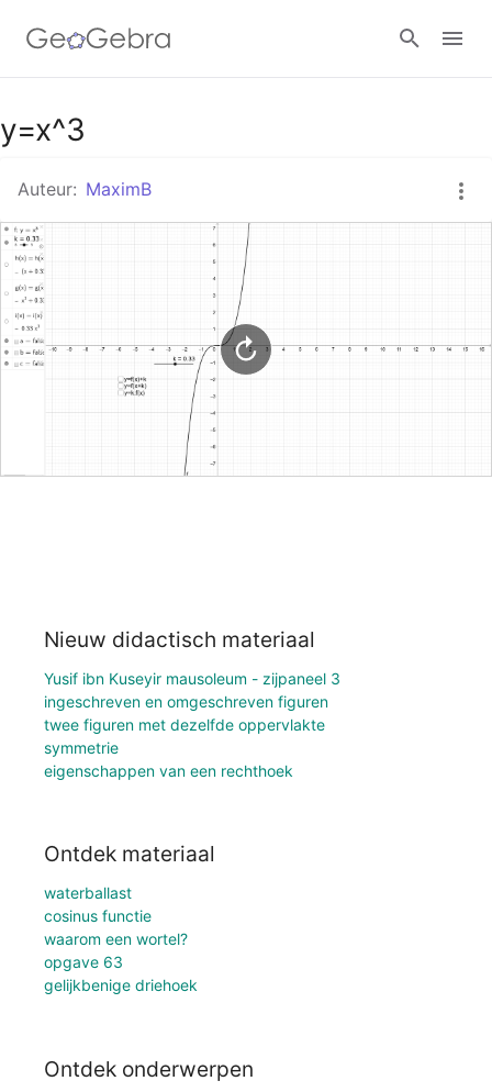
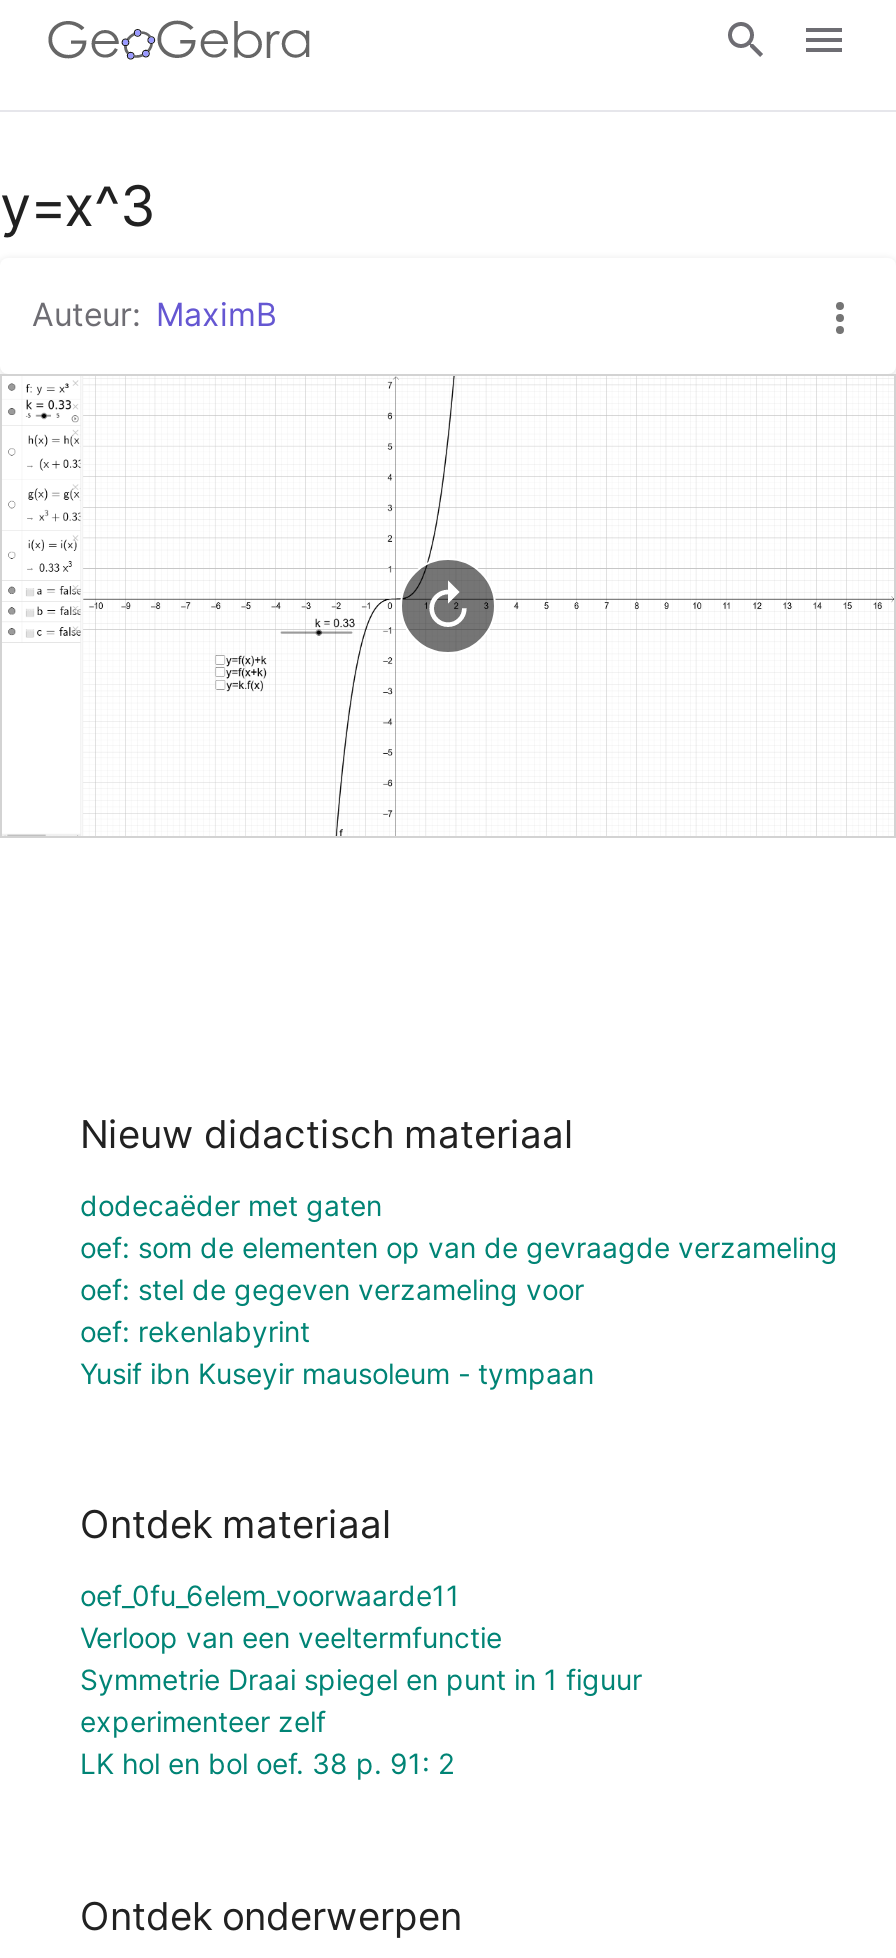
[44,669,340,780] Yusif ibn Kuseyir mausoleum - zijpaneel 3 | ingeschreven en omgeschreven figuren | twee figuren met dezelfde oppervlakte | symmetrie | eigenschappen van een rechthoek -> [80,1188,838,1390] dodecaëder met gaten | oef: som de elementen op van de gevraagde verzameling | oef: stel de gegeven verzameling voor | oef: rekenlabyrint | Yusif ibn Kuseyir mausoleum - tympaan
[44,884,198,995] waterballast | cosinus functie | waarom een wortel? | opgave 63 | gelijkbenige driehoek -> [80,1579,642,1781] oef_0fu_6elem_voorwaarde11 | Verloop van een veeltermfunctie | Symmetrie Draai spiegel en punt in 1 figuur | experimenteer zelf | LK hol en bol oef. 38 p. 91: 2

